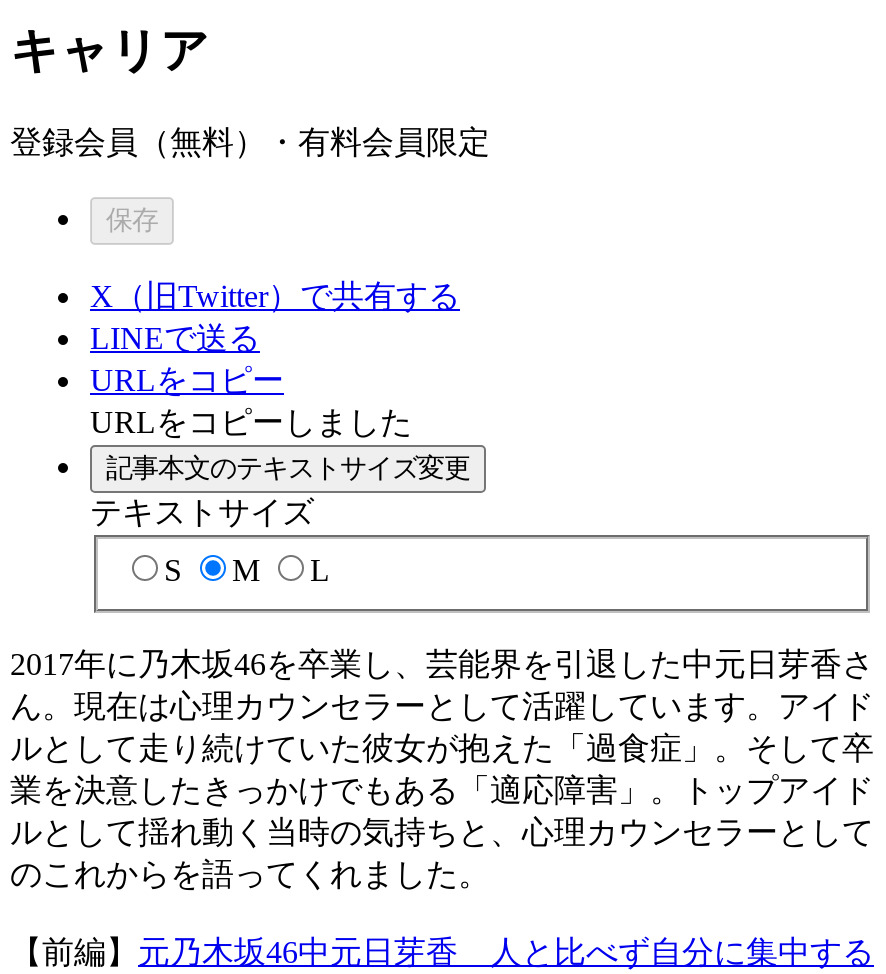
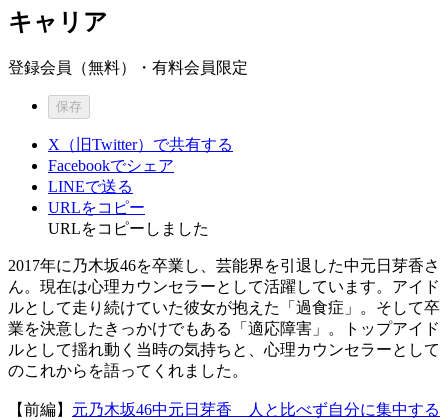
none -> [48,157,174,174] Facebookでシェア
moved [90,320,412,438] -> [48,178,209,237]: LINEで送る | URLをコピー | URLをコピーしました
[90,452,470,587] 記事本文のテキストサイズ変更 | テキストサイズ | S | M | L -> none

